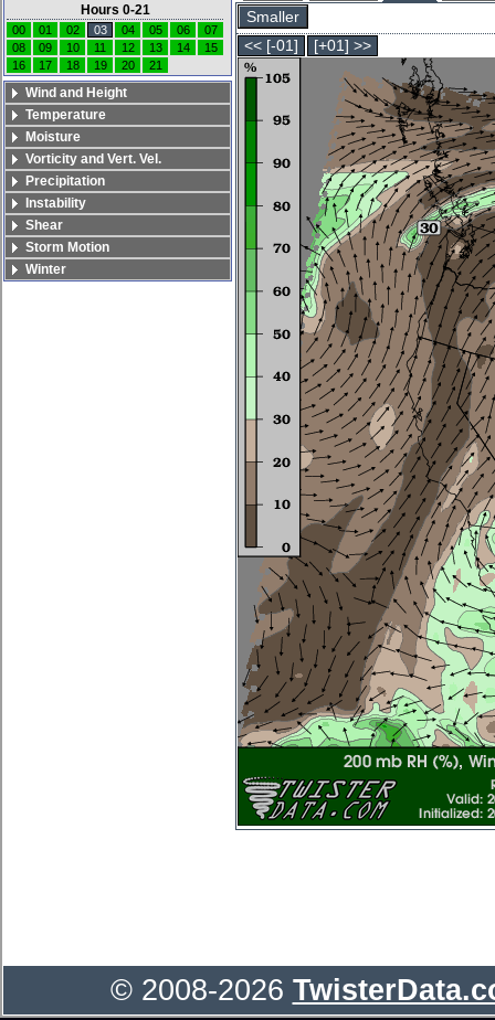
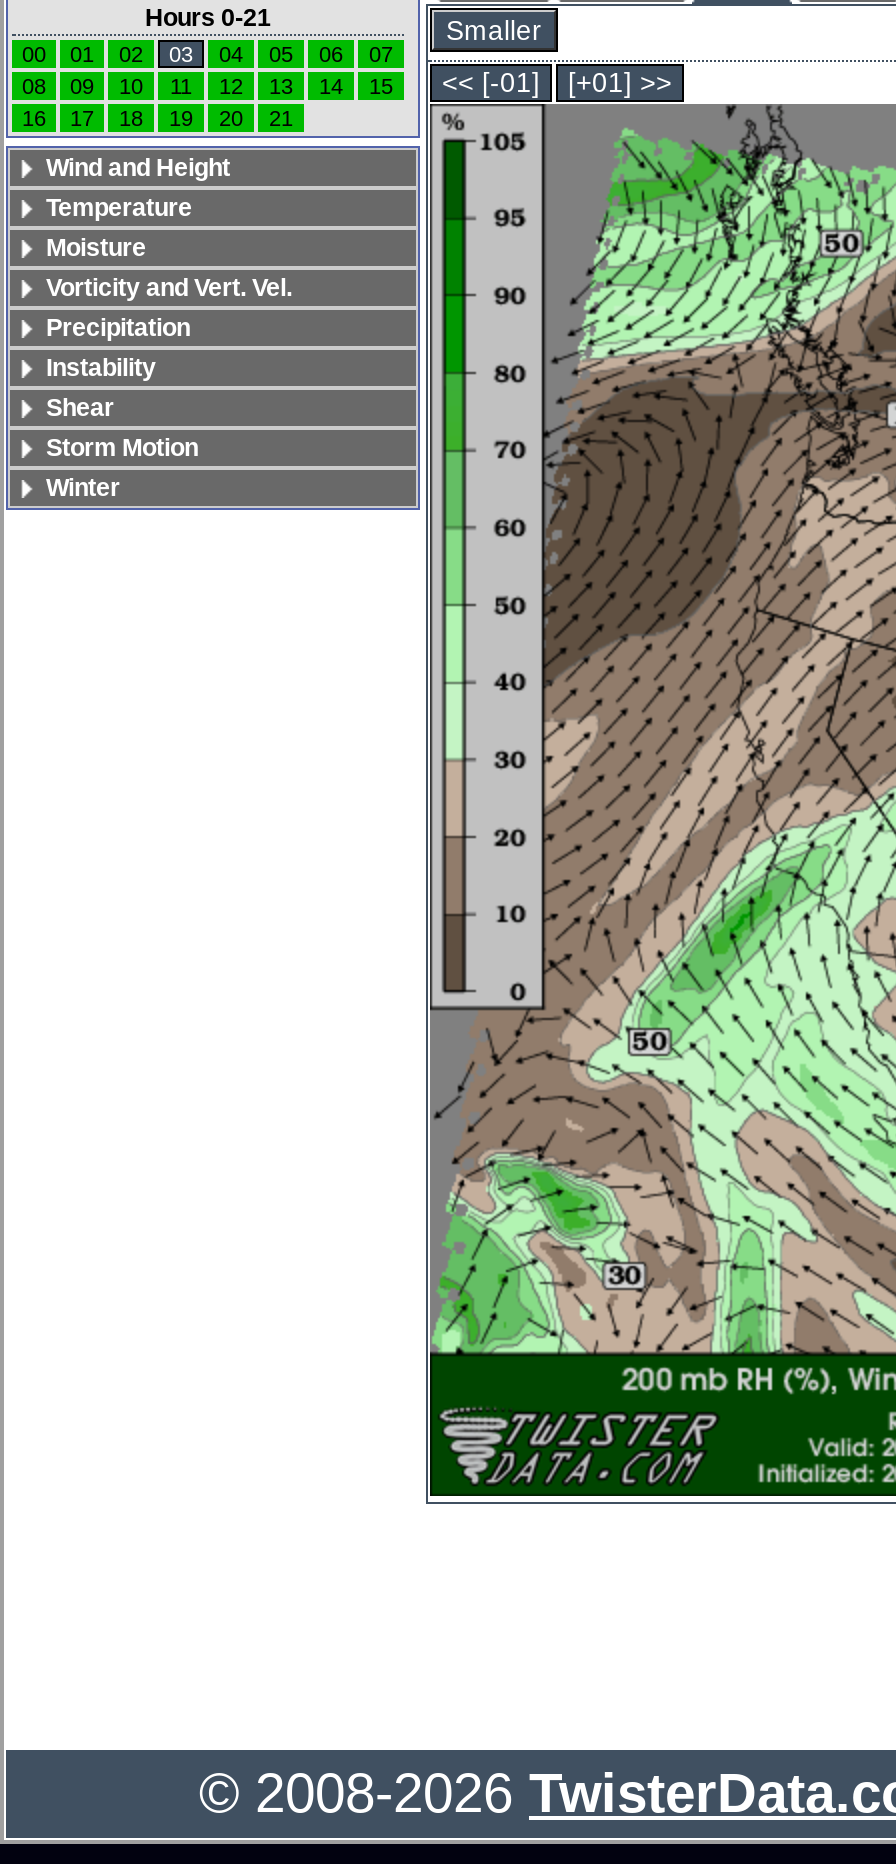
[238,72,492,747] [image] -> [432,128,890,1354] [image]

